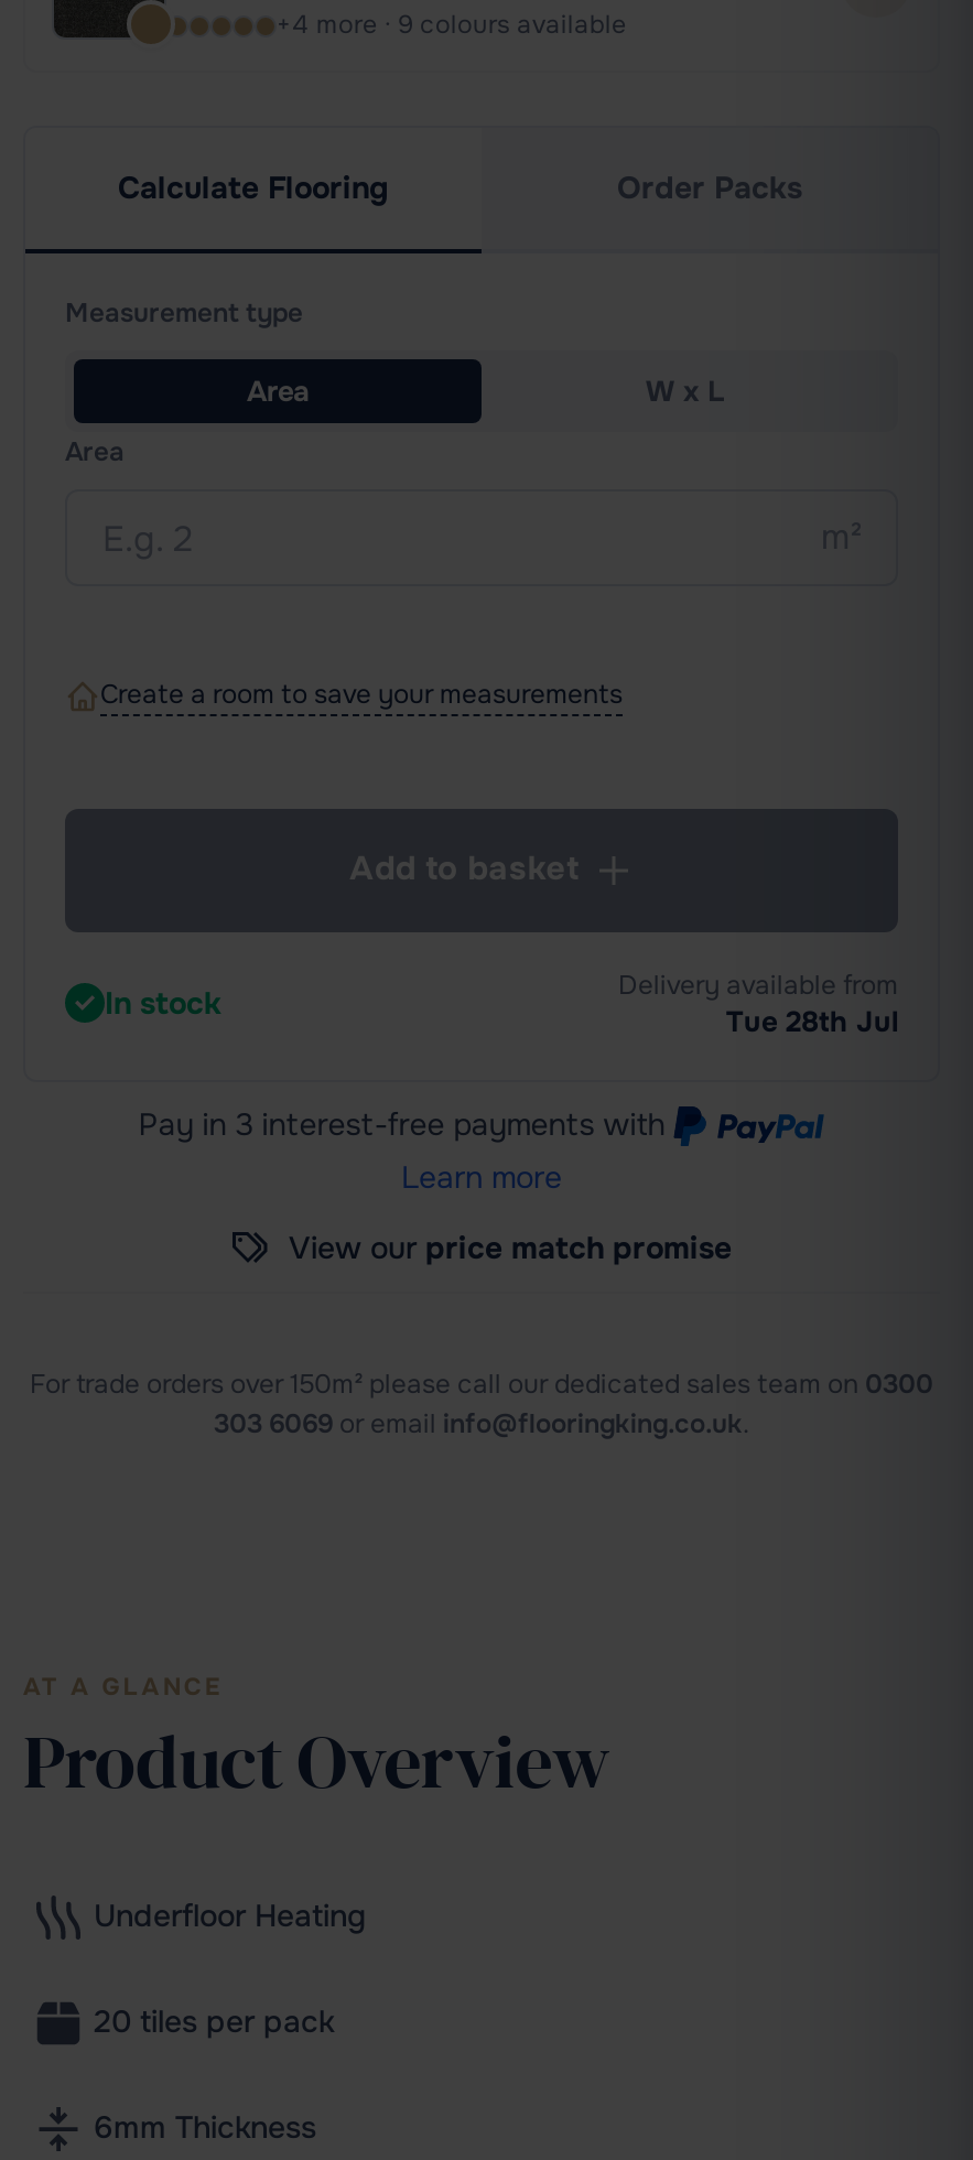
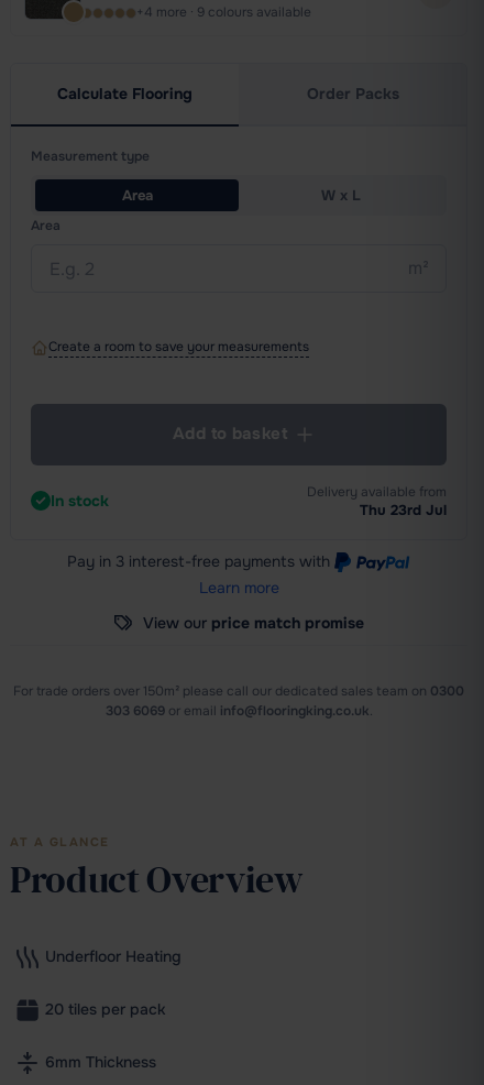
[726,1002,898,1039] Tue 28th Jul -> [360,500,447,519] Thu 23rd Jul

